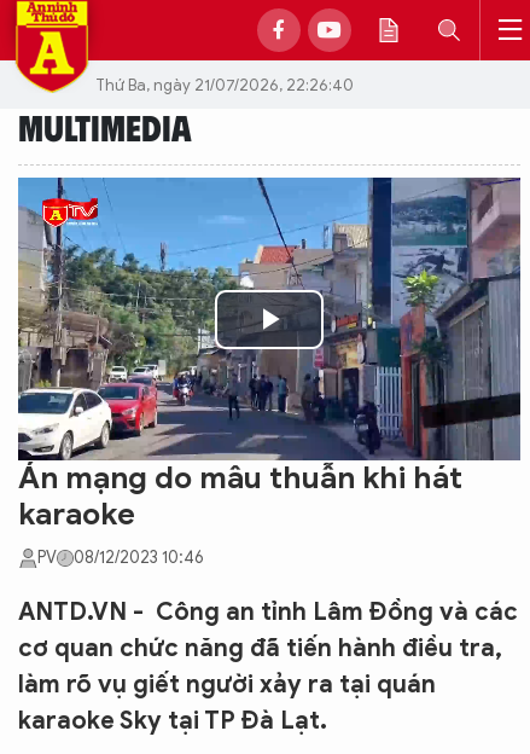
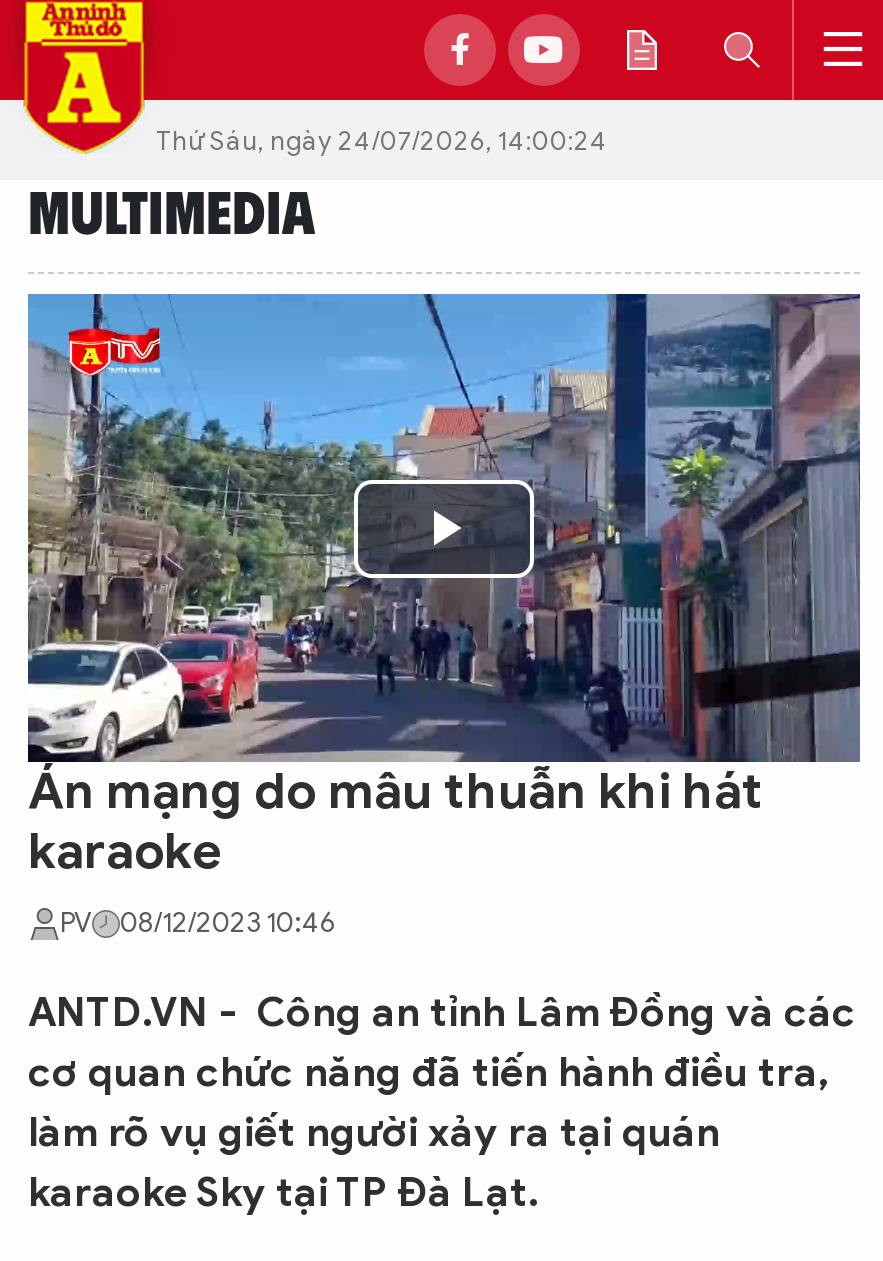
[95,74,354,95] Thứ Ba, ngày 21/07/2026, 22:26:40 -> [156,123,608,157] Thứ Sáu, ngày 24/07/2026, 14:00:24

